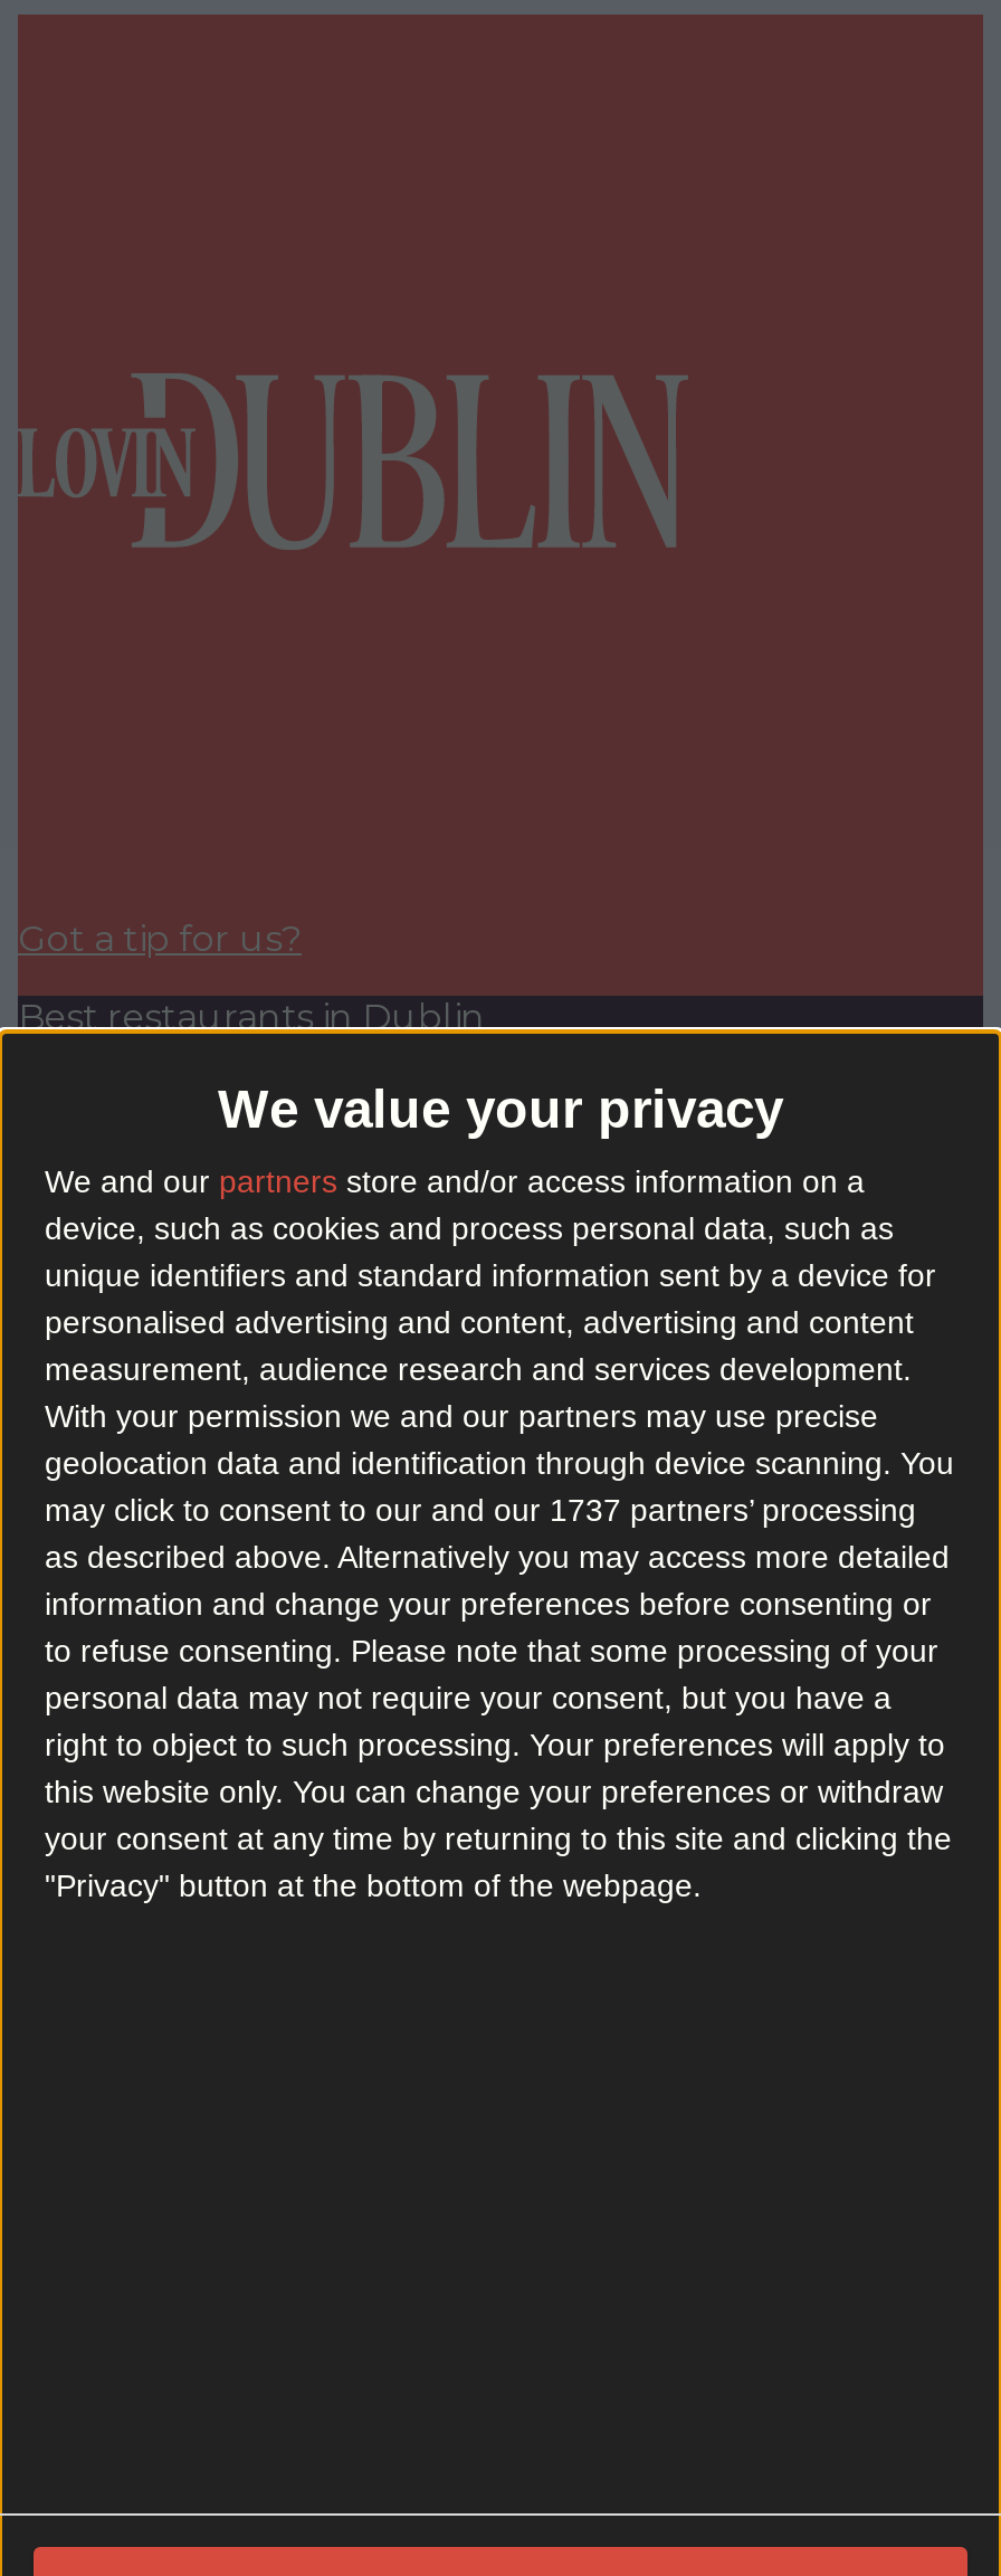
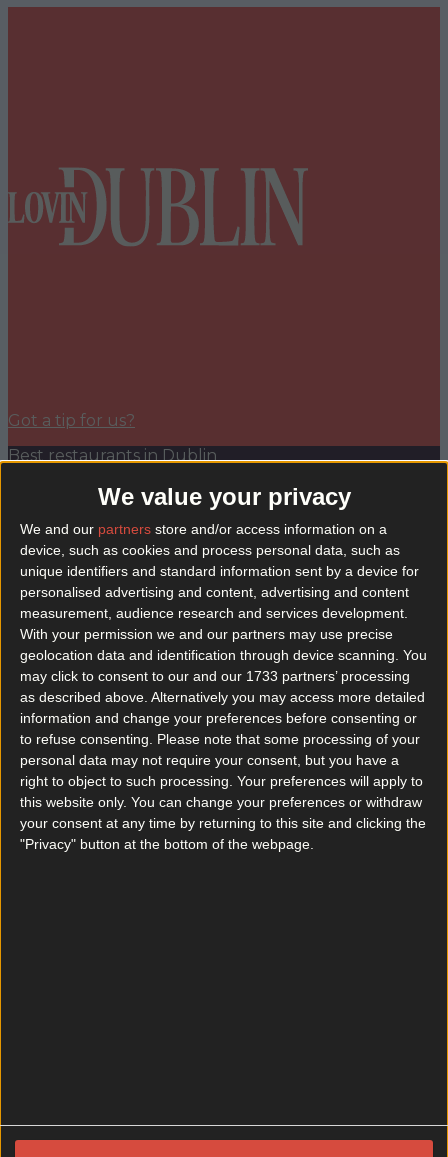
[45,1491,916,1527] may click to consent to our and our 1737 partners’ processing -> [20,668,410,684] may click to consent to our and our 1733 partners’ processing

